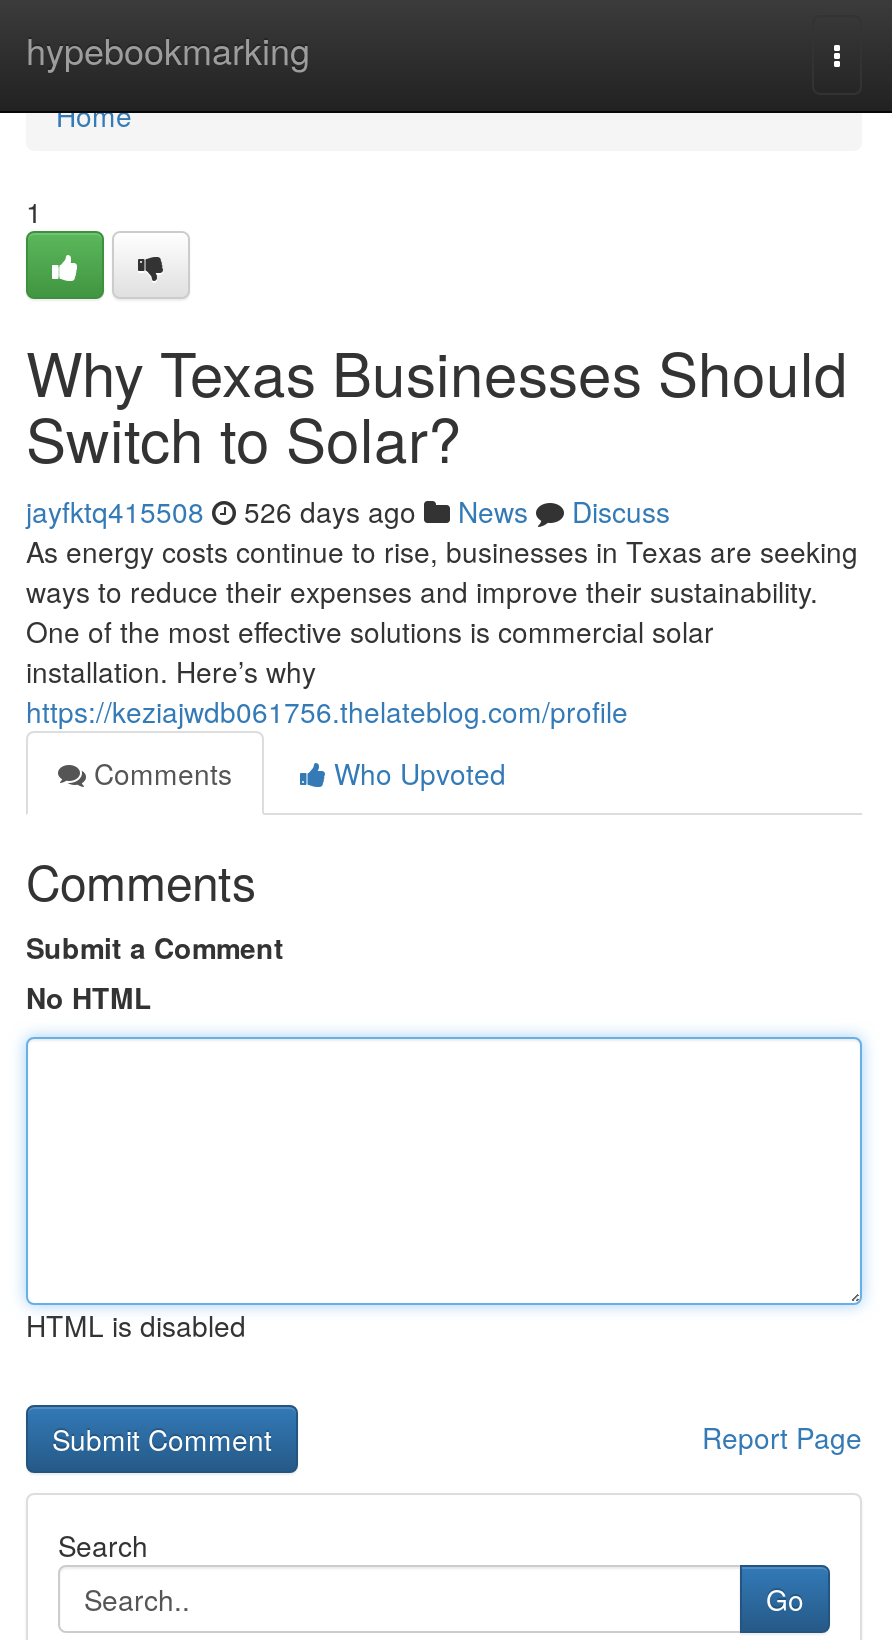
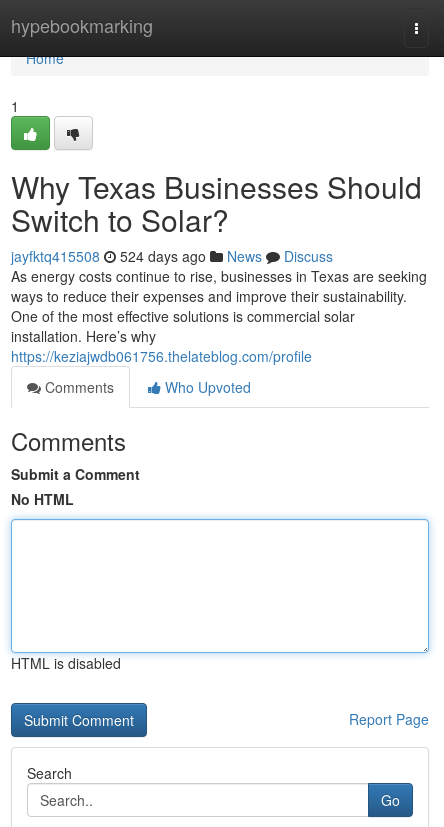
[26,491,670,531] jayfktq415508 526 days ago News Discuss -> [11,246,333,266] jayfktq415508 524 days ago News Discuss

